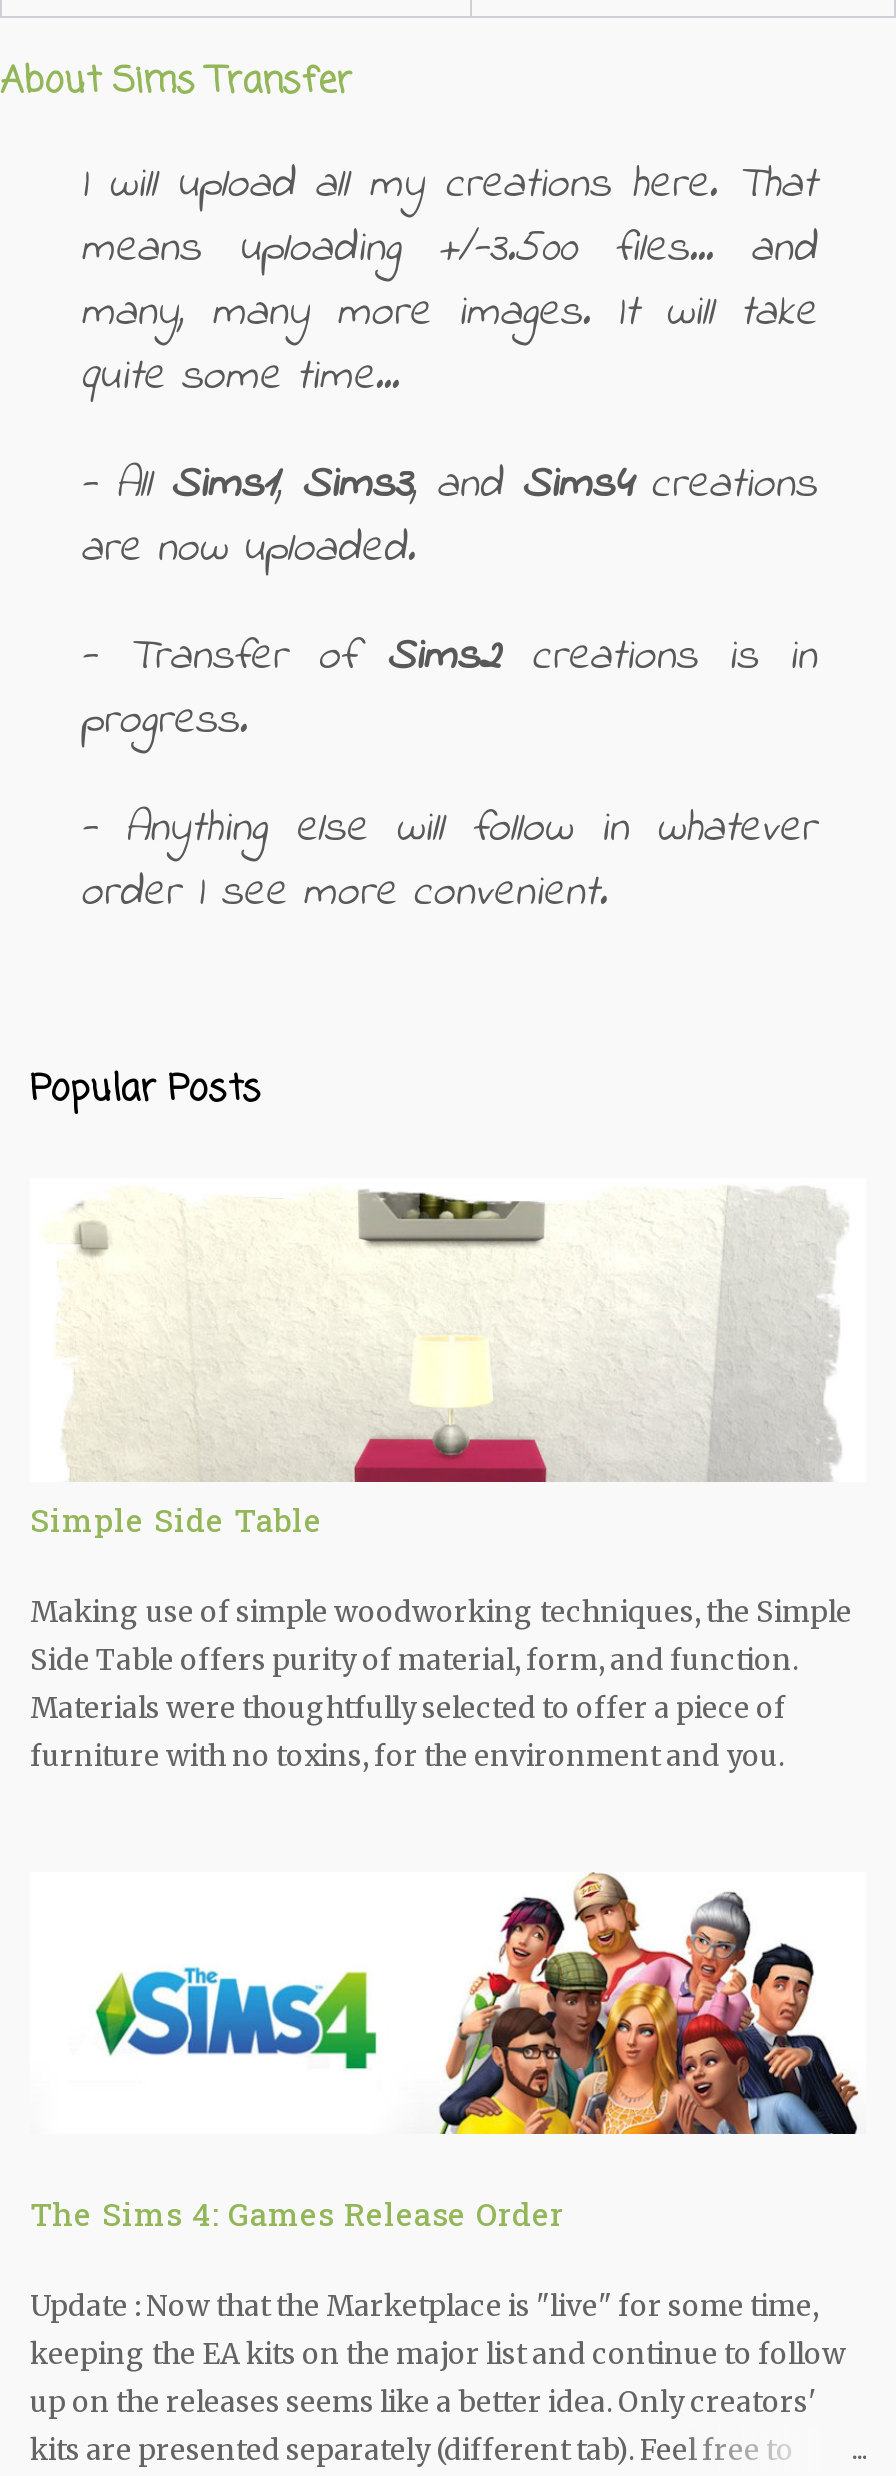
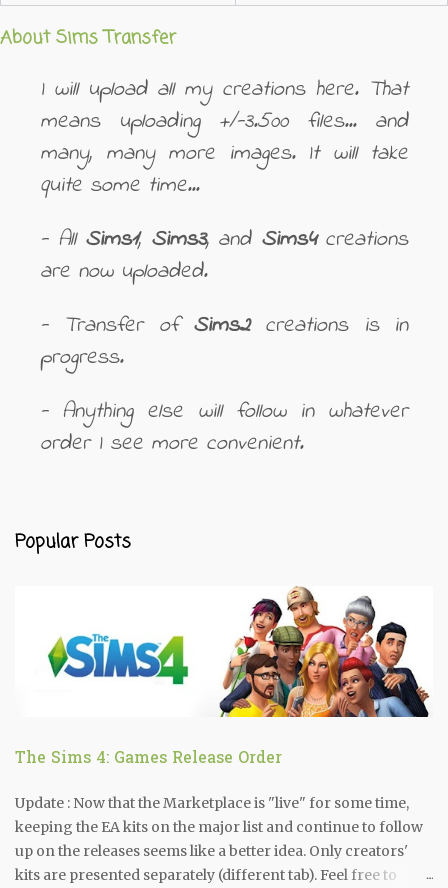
[30,1188,852,1775] [image] | Simple Side Table | Making use of simple woodworking techniques, the Simple | Side Table offers purity of material, form, and function. | Materials were thoughtfully selected to offer a piece of | furniture with no toxins, for the environment and you. -> none

